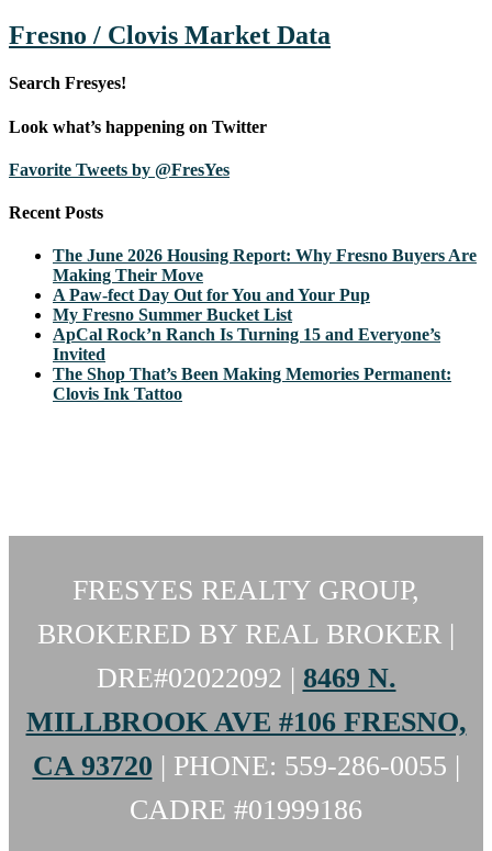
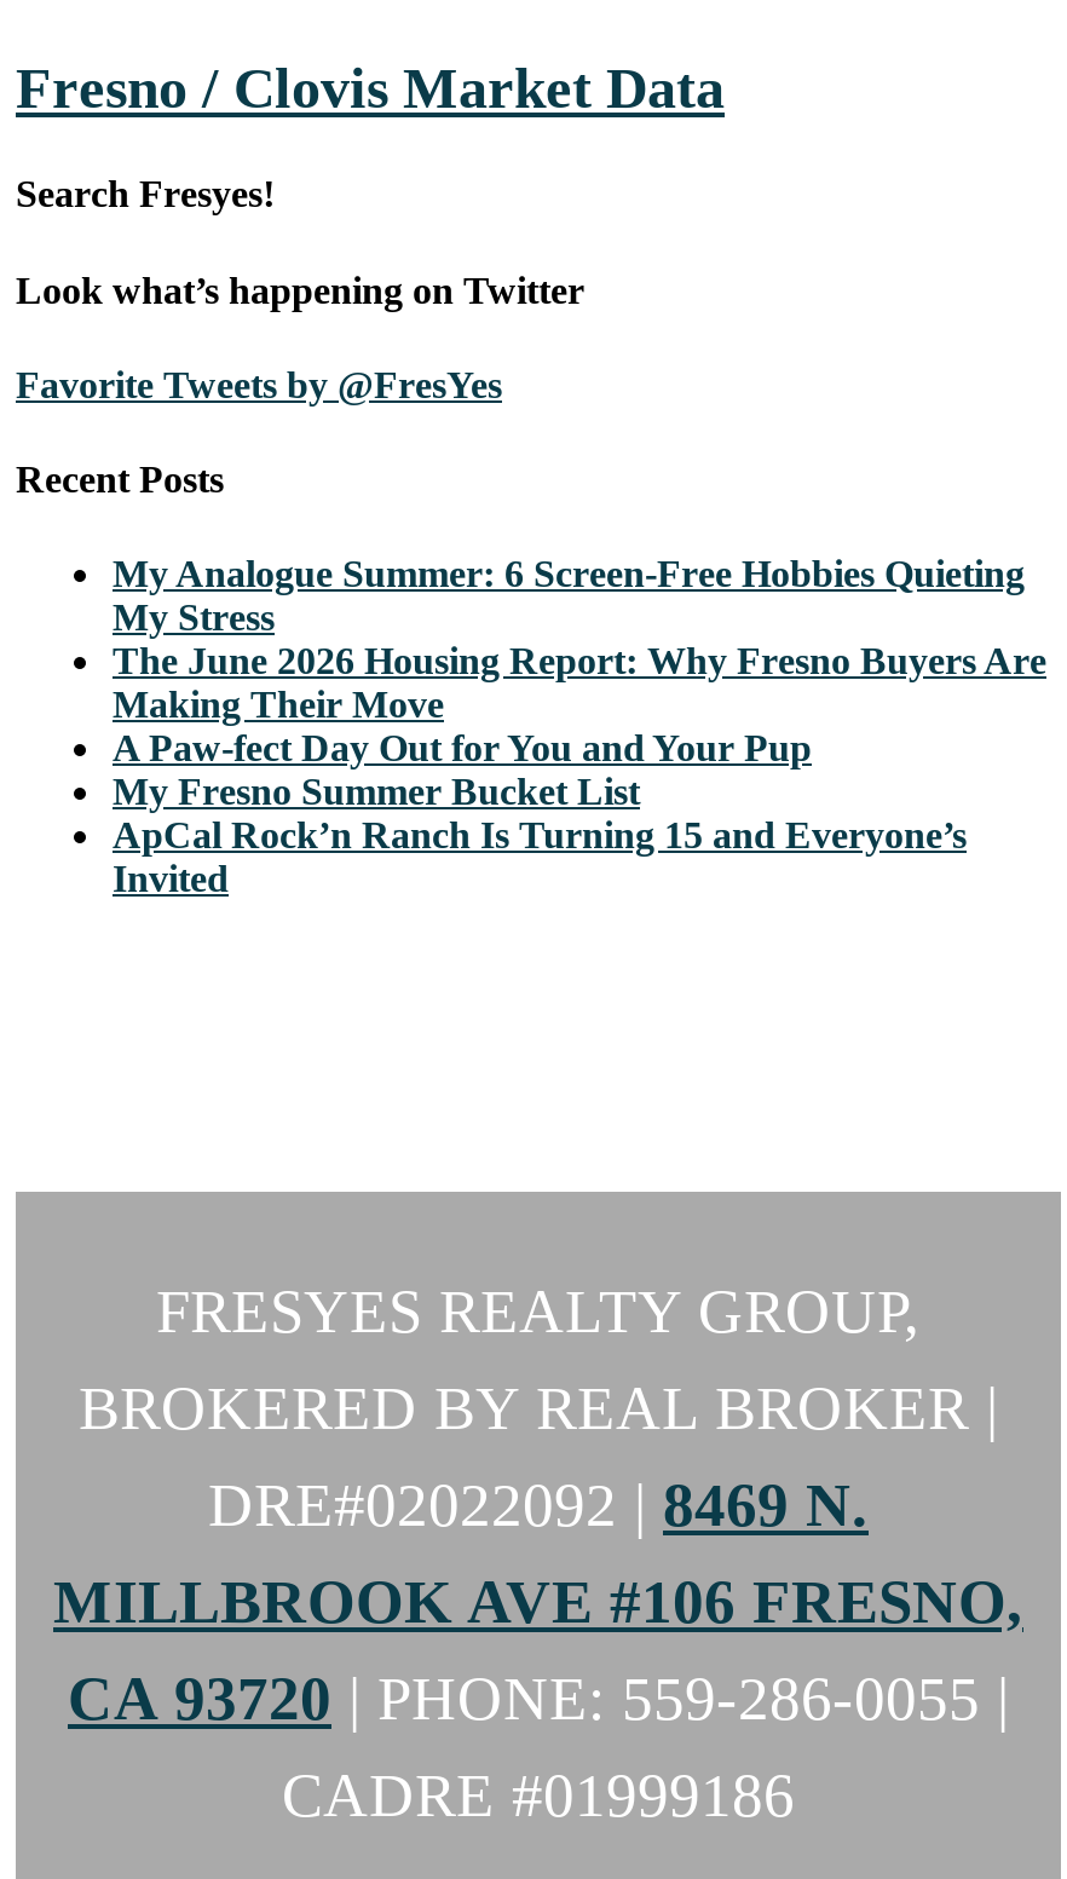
none -> [113,554,1025,639] My Analogue Summer: 6 Screen-Free Hobbies Quieting | My Stress
moved [53,246,477,364] -> [113,641,1046,900]: The June 2026 Housing Report: Why Fresno Buyers Are | Making Their Move | A Paw-fect Day Out for You and Your Pup | My Fresno Summer Bucket List | ApCal Rock’n Ranch Is Turning 15 and Everyone’s | Invited
[53,365,451,403] The Shop That’s Been Making Memories Permanent: | Clovis Ink Tattoo -> none

